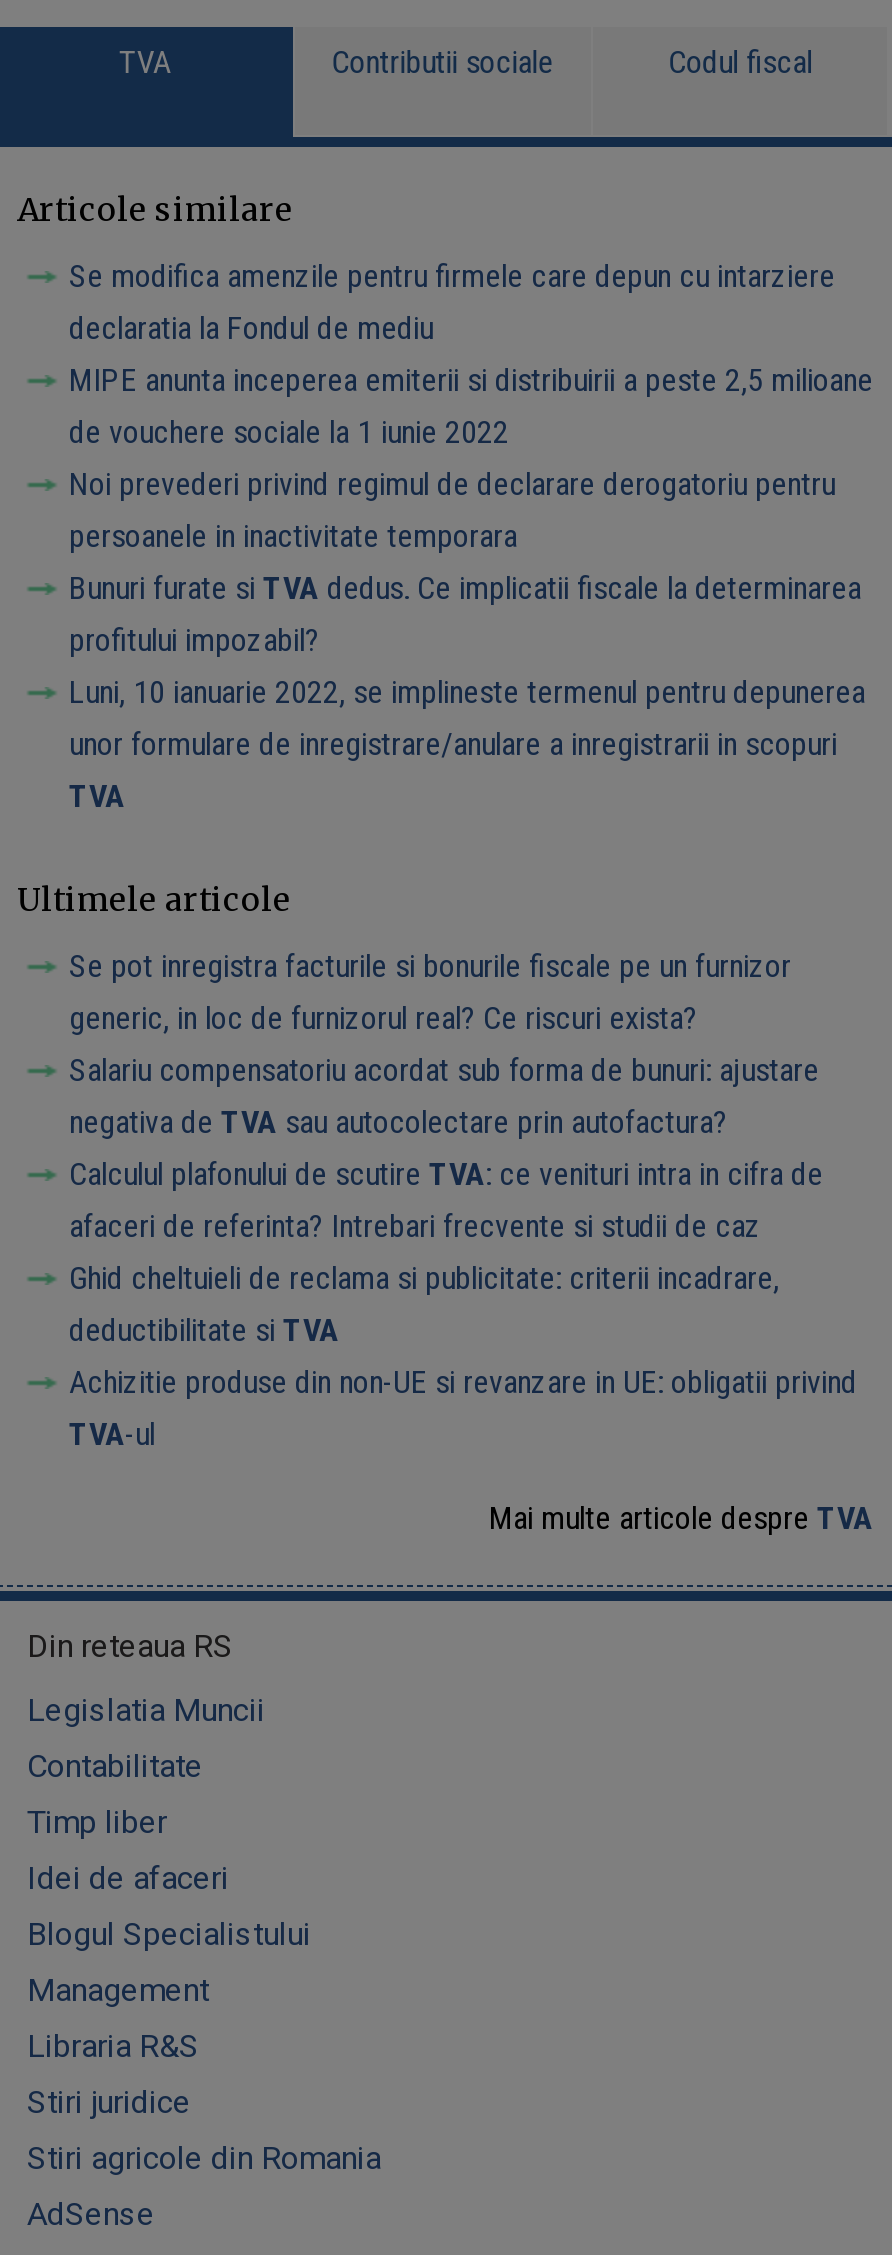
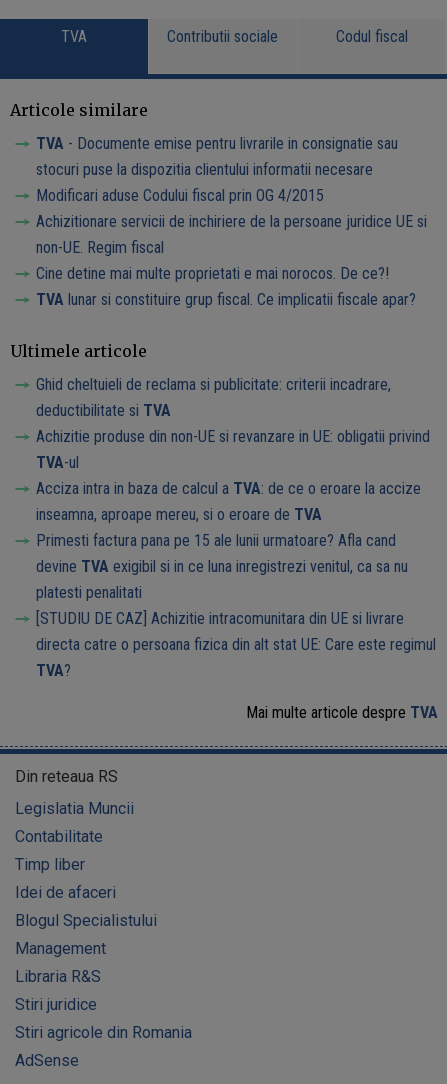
[69,257,873,815] Se modifica amenzile pentru firmele care depun cu intarziere | declaratia la Fondul de mediu | MIPE anunta inceperea emiterii si distribuirii a peste 2,5 milioane | de vouchere sociale la 1 iunie 2022 | Noi prevederi privind regimul de declarare derogatoriu pentru | persoanele in inactivitate temporara | Bunuri furate si TVA dedus. Ce implicatii fiscale la determinarea | profitului impozabil? | Luni, 10 ianuarie 2022, se implineste termenul pentru depunerea | unor formulare de inregistrare/anulare a inregistrarii in scopuri | TVA -> [36,134,427,309] TVA - Documente emise pentru livrarile in consignatie sau | stocuri puse la dispozitia clientului informatii necesare | Modificari aduse Codului fiscal prin OG 4/2015 | Achizitionare servicii de inchiriere de la persoane juridice UE si | non-UE. Regim fiscal | Cine detine mai multe proprietati e mai norocos. De ce?! | TVA lunar si constituire grup fiscal. Ce implicatii fiscale apar?
moved [17,879,291,919] -> [10,341,147,361]: Ultimele articole
[69,947,823,1245] Se pot inregistra facturile si bonurile fiscale pe un furnizor | generic, in loc de furnizorul real? Ce riscuri exista? | Salariu compensatoriu acordat sub forma de bunuri: ajustare | negativa de TVA sau autocolectare prin autofactura? | Calculul plafonului de scutire TVA: ce venituri intra in cifra de | afaceri de referinta? Intrebari frecvente si studii de caz -> none
moved [69,1259,857,1453] -> [36,375,430,472]: Ghid cheltuieli de reclama si publicitate: criterii incadrare, | deductibilitate si TVA | Achizitie produse din non-UE si revanzare in UE: obligatii privind | TVA-ul
none -> [36,479,436,680] Acciza intra in baza de calcul a TVA: de ce o eroare la accize | inseamna, aproape mereu, si o eroare de TVA | Primesti factura pana pe 15 ale lunii urmatoare? Afla cand | devine TVA exigibil si in ce luna inregistrezi venitul, ca sa nu | platesti penalitati | [STUDIU DE CAZ] Achizitie intracomunitara din UE si livrare | directa catre o persoana fizica din alt stat UE: Care este regimul | TVA?

